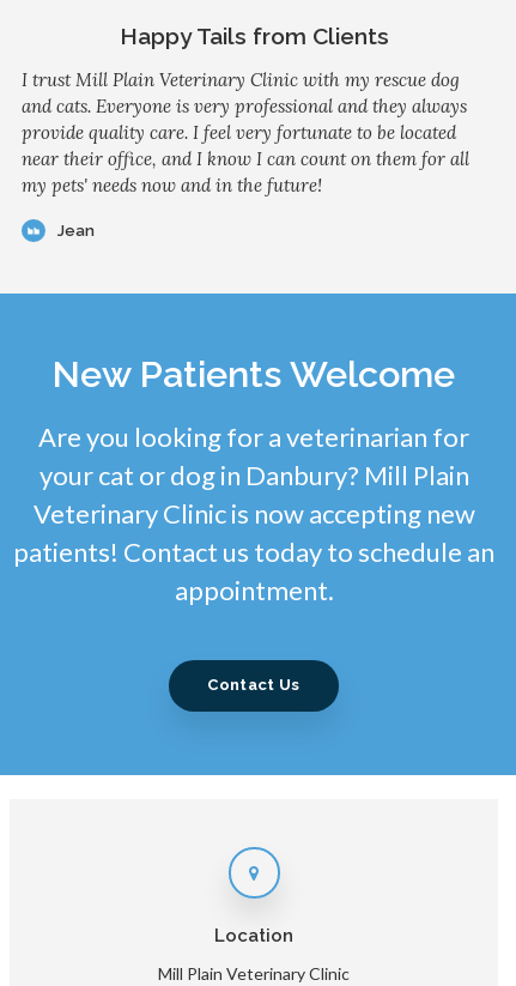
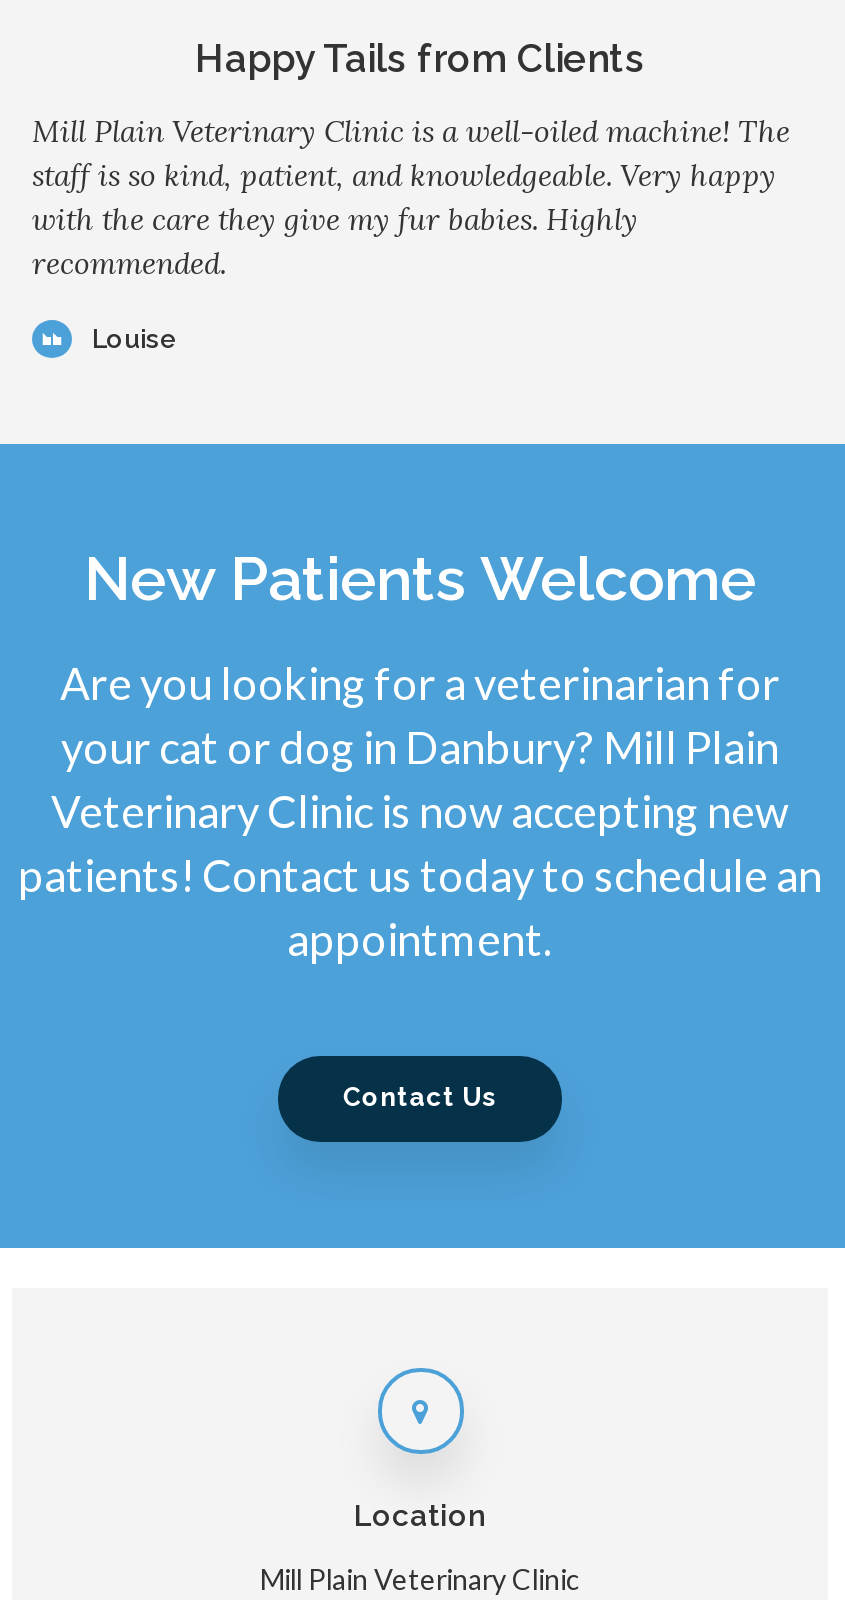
[22,68,469,196] I trust Mill Plain Veterinary Clinic with my rescue dog | and cats. Everyone is very professional and they always | provide quality care. I feel very fortunate to be located | near their office, and I know I can count on them for all | my pets' needs now and in the future! -> [32,111,790,281] Mill Plain Veterinary Clinic is a well-oiled machine! The | staff is so kind, patient, and knowledgeable. Very happy | with the care they give my fur babies. Highly | recommended.
[57,222,95,240] Jean -> [92,324,178,354] Louise

